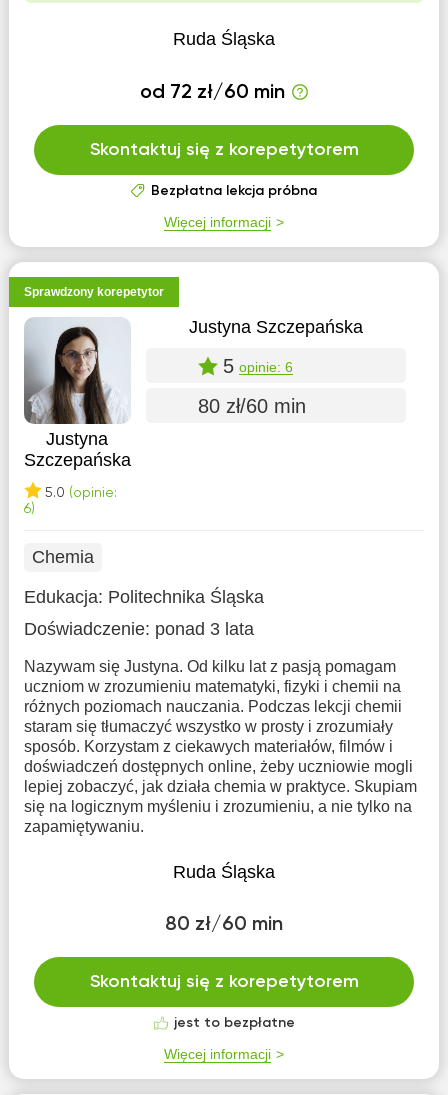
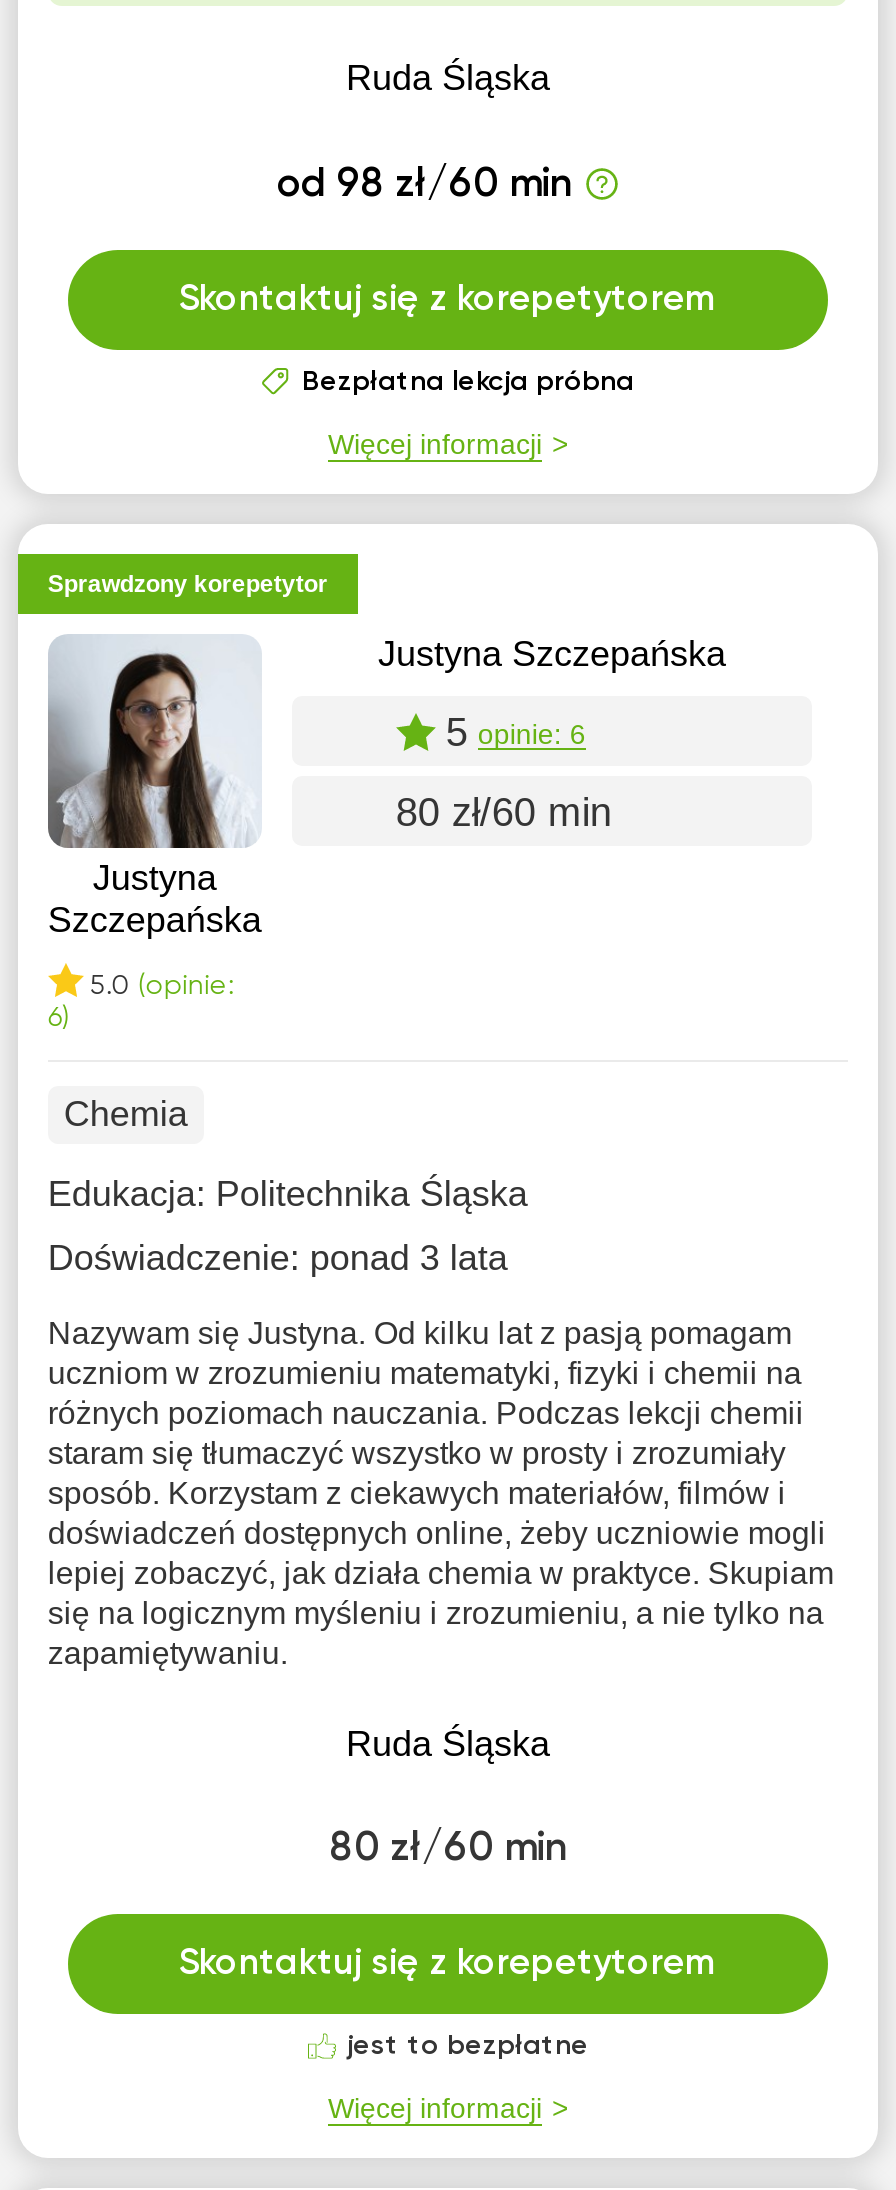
[139,83,284,103] od 72 zł/60 min -> [277,166,571,206] od 98 zł/60 min

